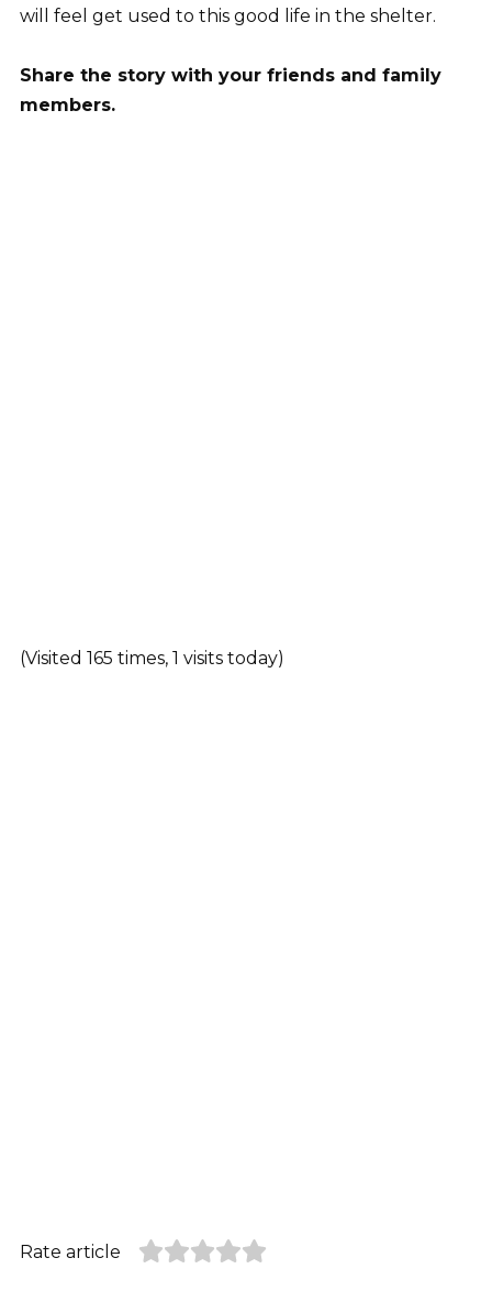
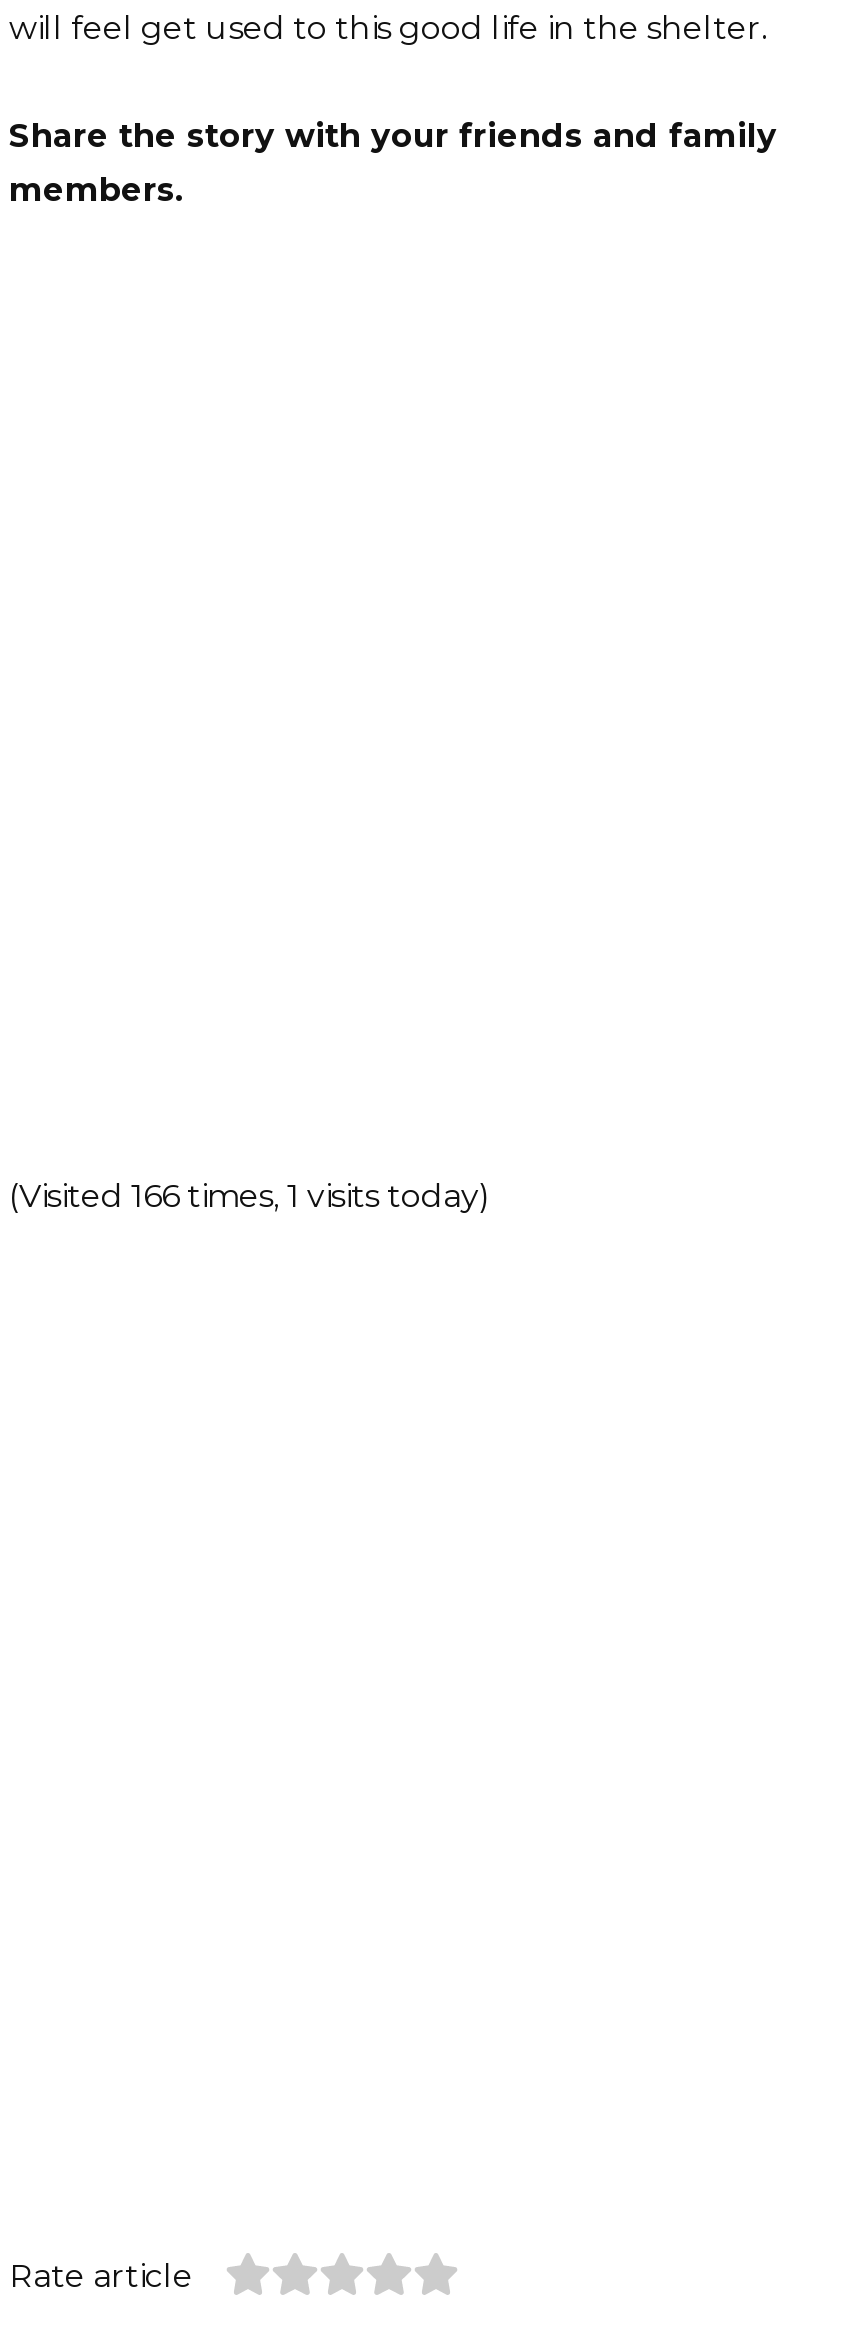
[20,647,284,668] (Visited 165 times, 1 visits today) -> [9,1176,491,1214] (Visited 166 times, 1 visits today)

